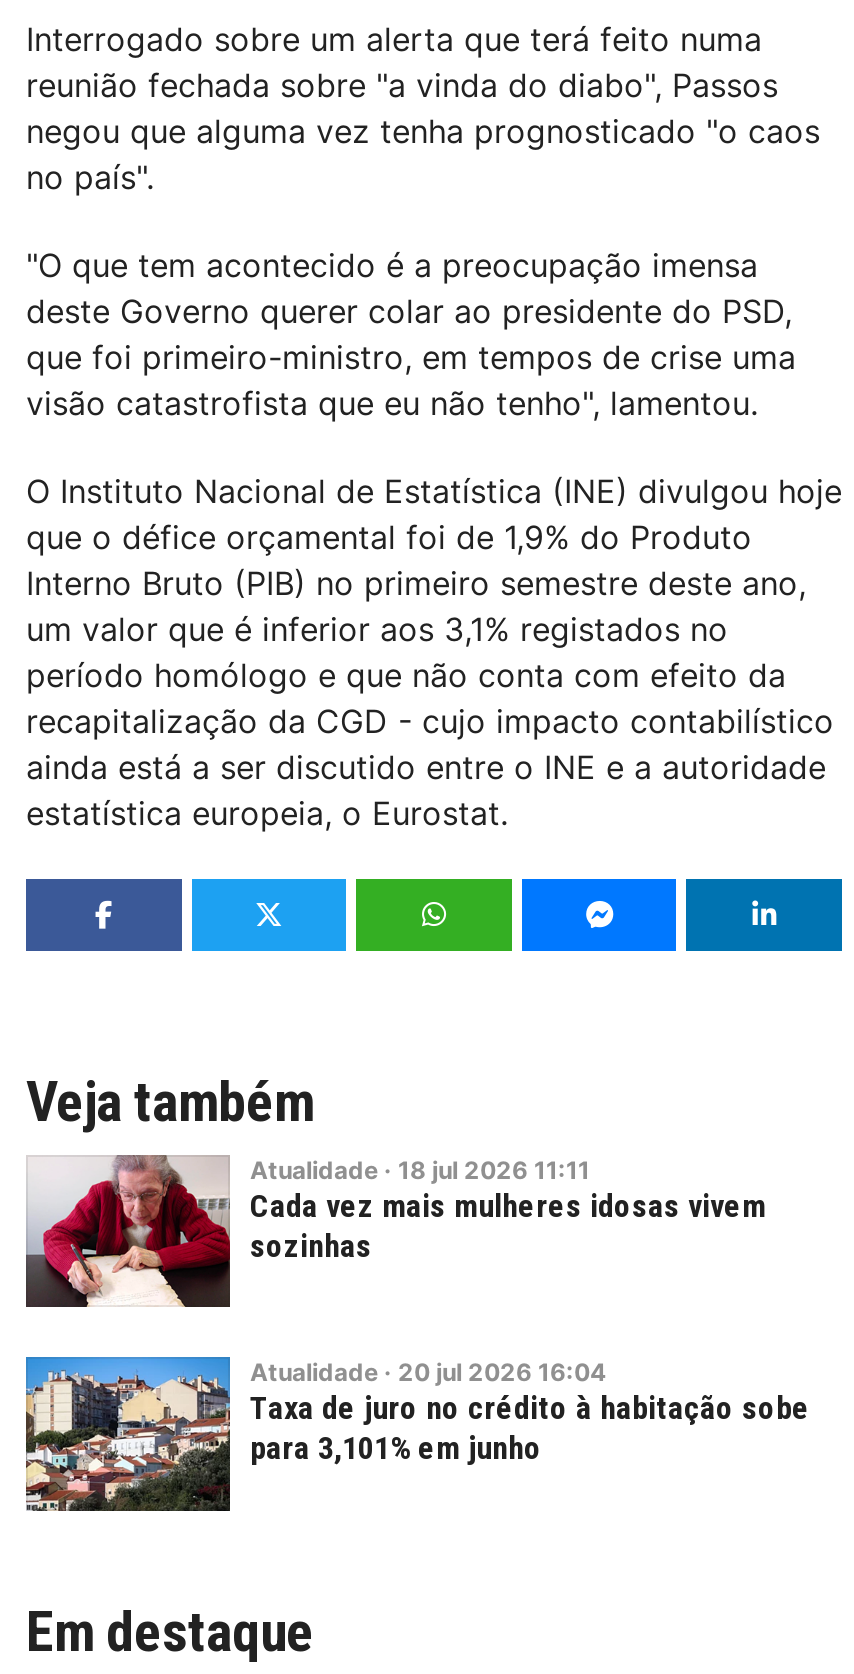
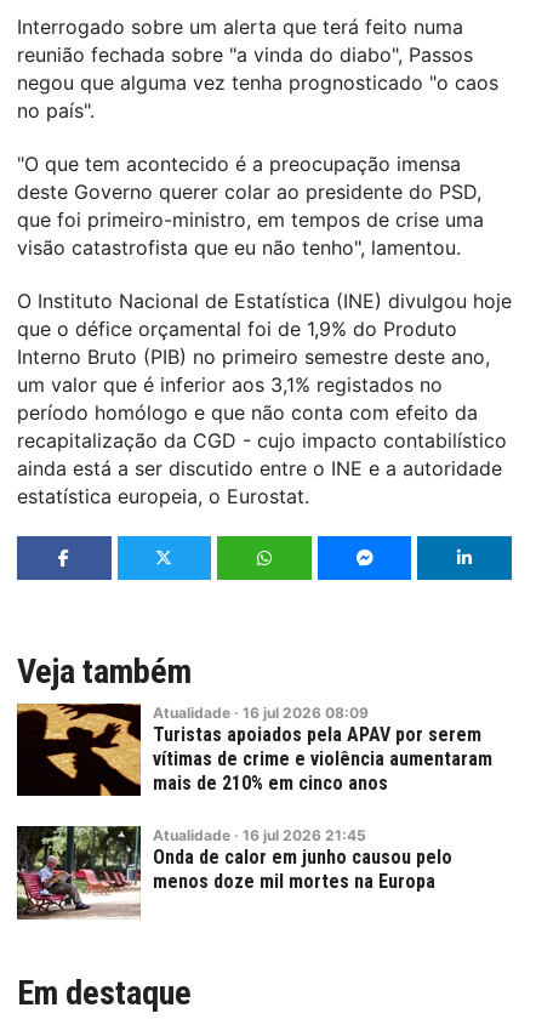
[26,1155,766,1309] [image] | Atualidade · 18 jul 2026 11:11 | Cada vez mais mulheres idosas vivem | sozinhas -> [16,702,492,797] [image] | Atualidade · 16 jul 2026 08:09 | Turistas apoiados pela APAV por serem | vítimas de crime e violência aumentaram | mais de 210% em cinco anos
[24,1355,810,1513] [image] | Atualidade · 20 jul 2026 16:04 | Taxa de juro no crédito à habitação sobe | para 3,101% em junho -> [16,825,452,920] [image] | Atualidade · 16 jul 2026 21:45 | Onda de calor em junho causou pelo | menos doze mil mortes na Europa

